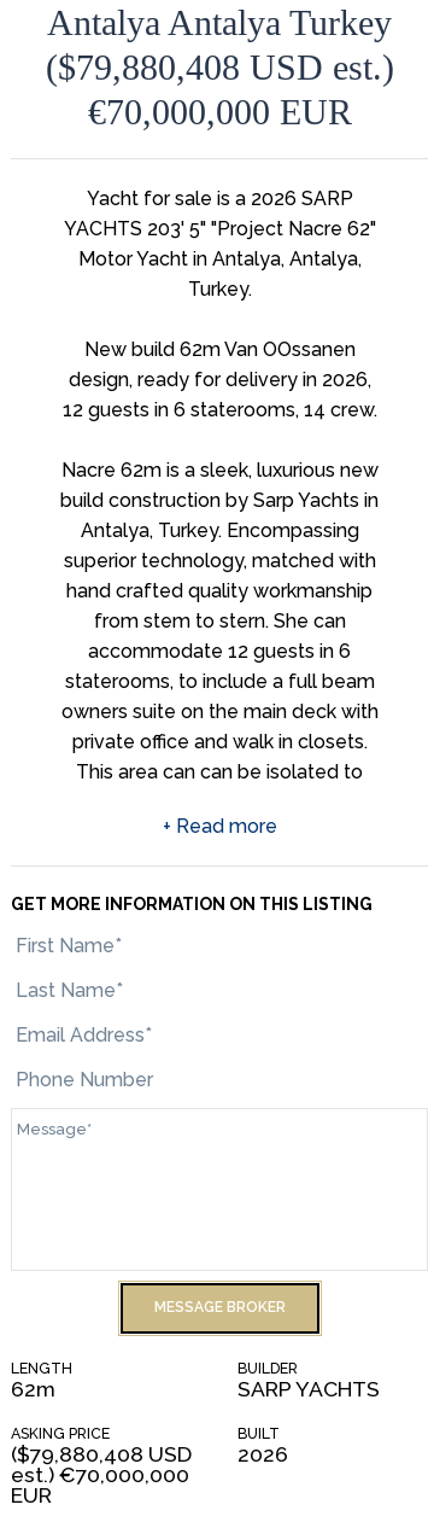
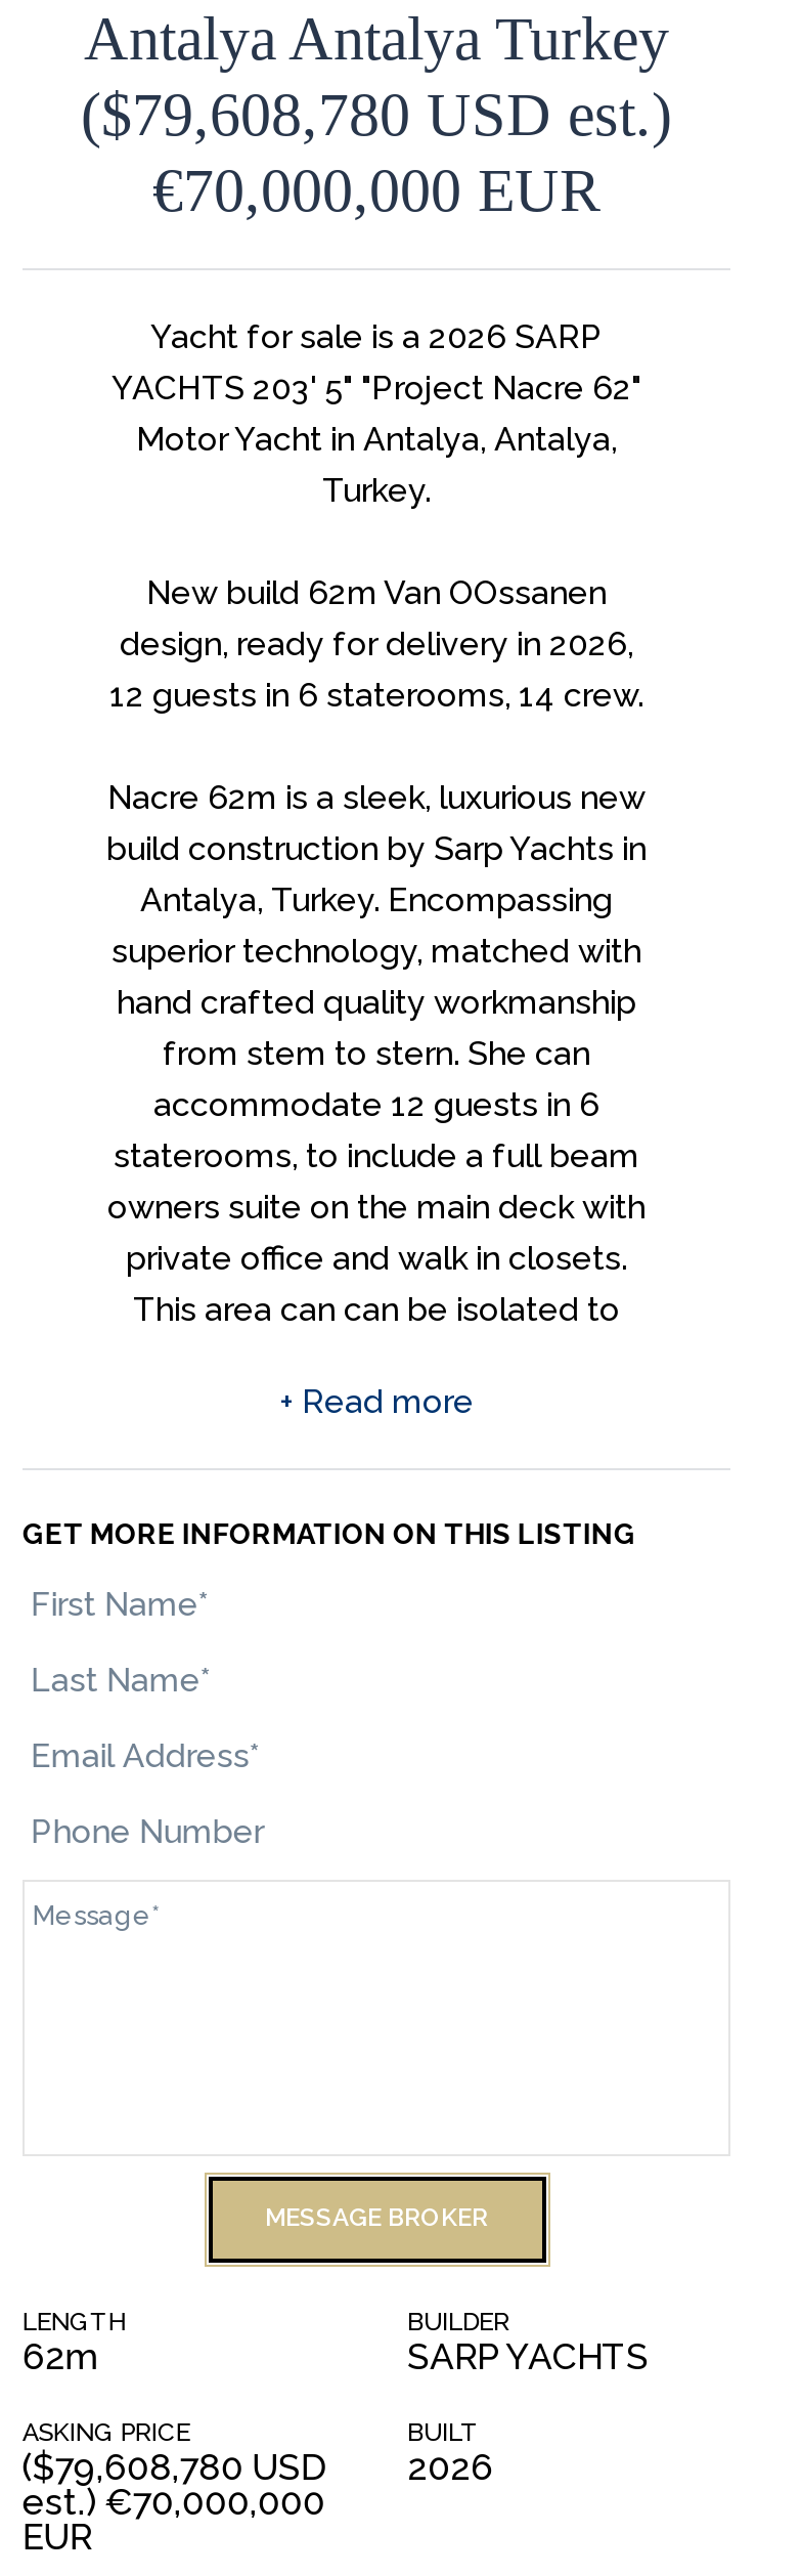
[45,47,394,86] ($79,880,408 USD est.) -> [81,79,672,147] ($79,608,780 USD est.)
[11,1441,288,1466] ($79,880,408 USD 2026 -> [22,2444,493,2487] ($79,608,780 USD 2026

